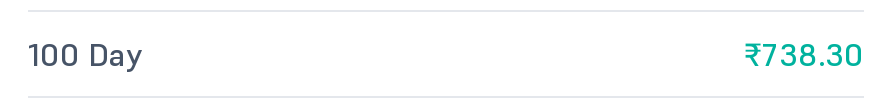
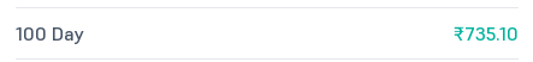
[744,34,864,74] ₹738.30 -> [454,21,519,45] ₹735.10

